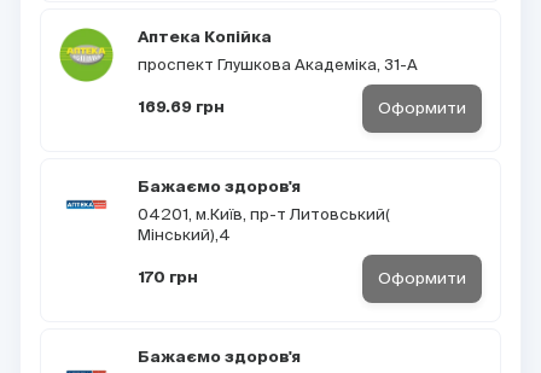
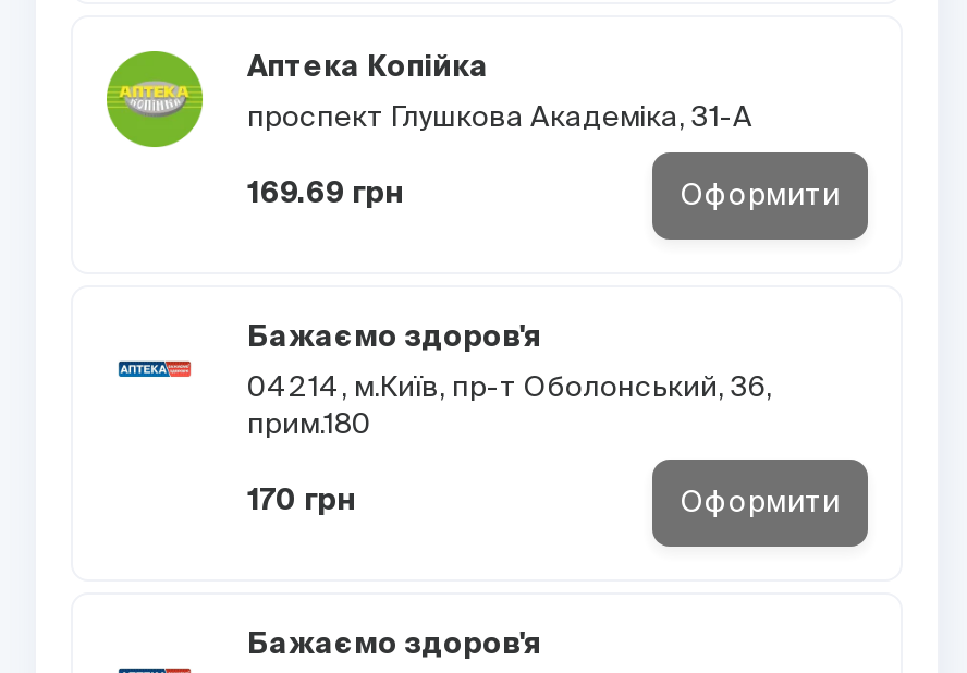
[138,205,390,243] 04201, м.Київ, пр-т Литовський( | Мінський),4 -> [247,369,772,439] 04214, м.Київ, пр-т Оболонський, 36, | прим.180

